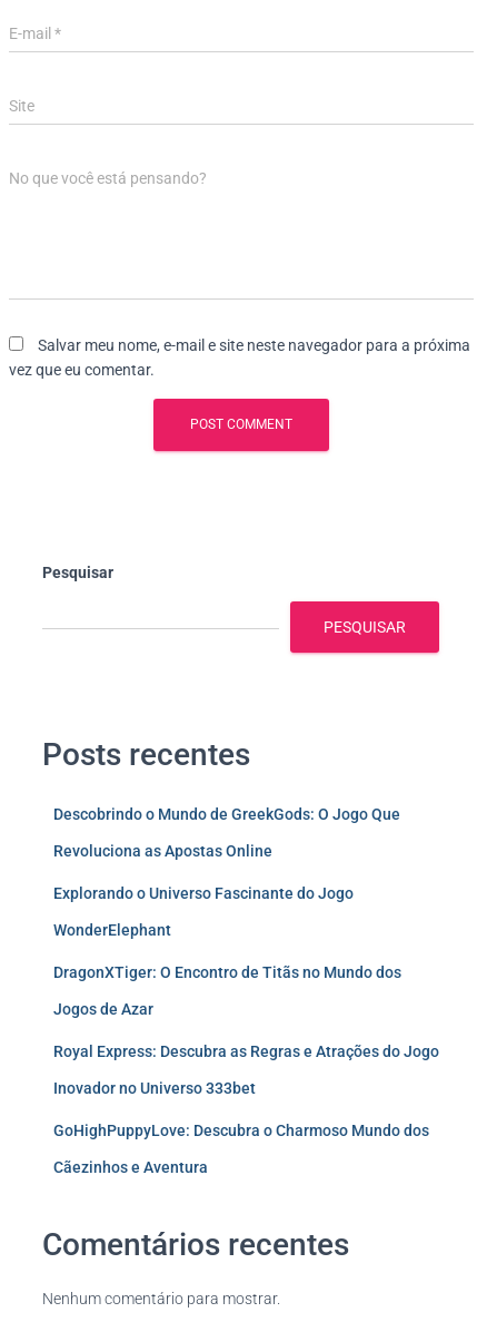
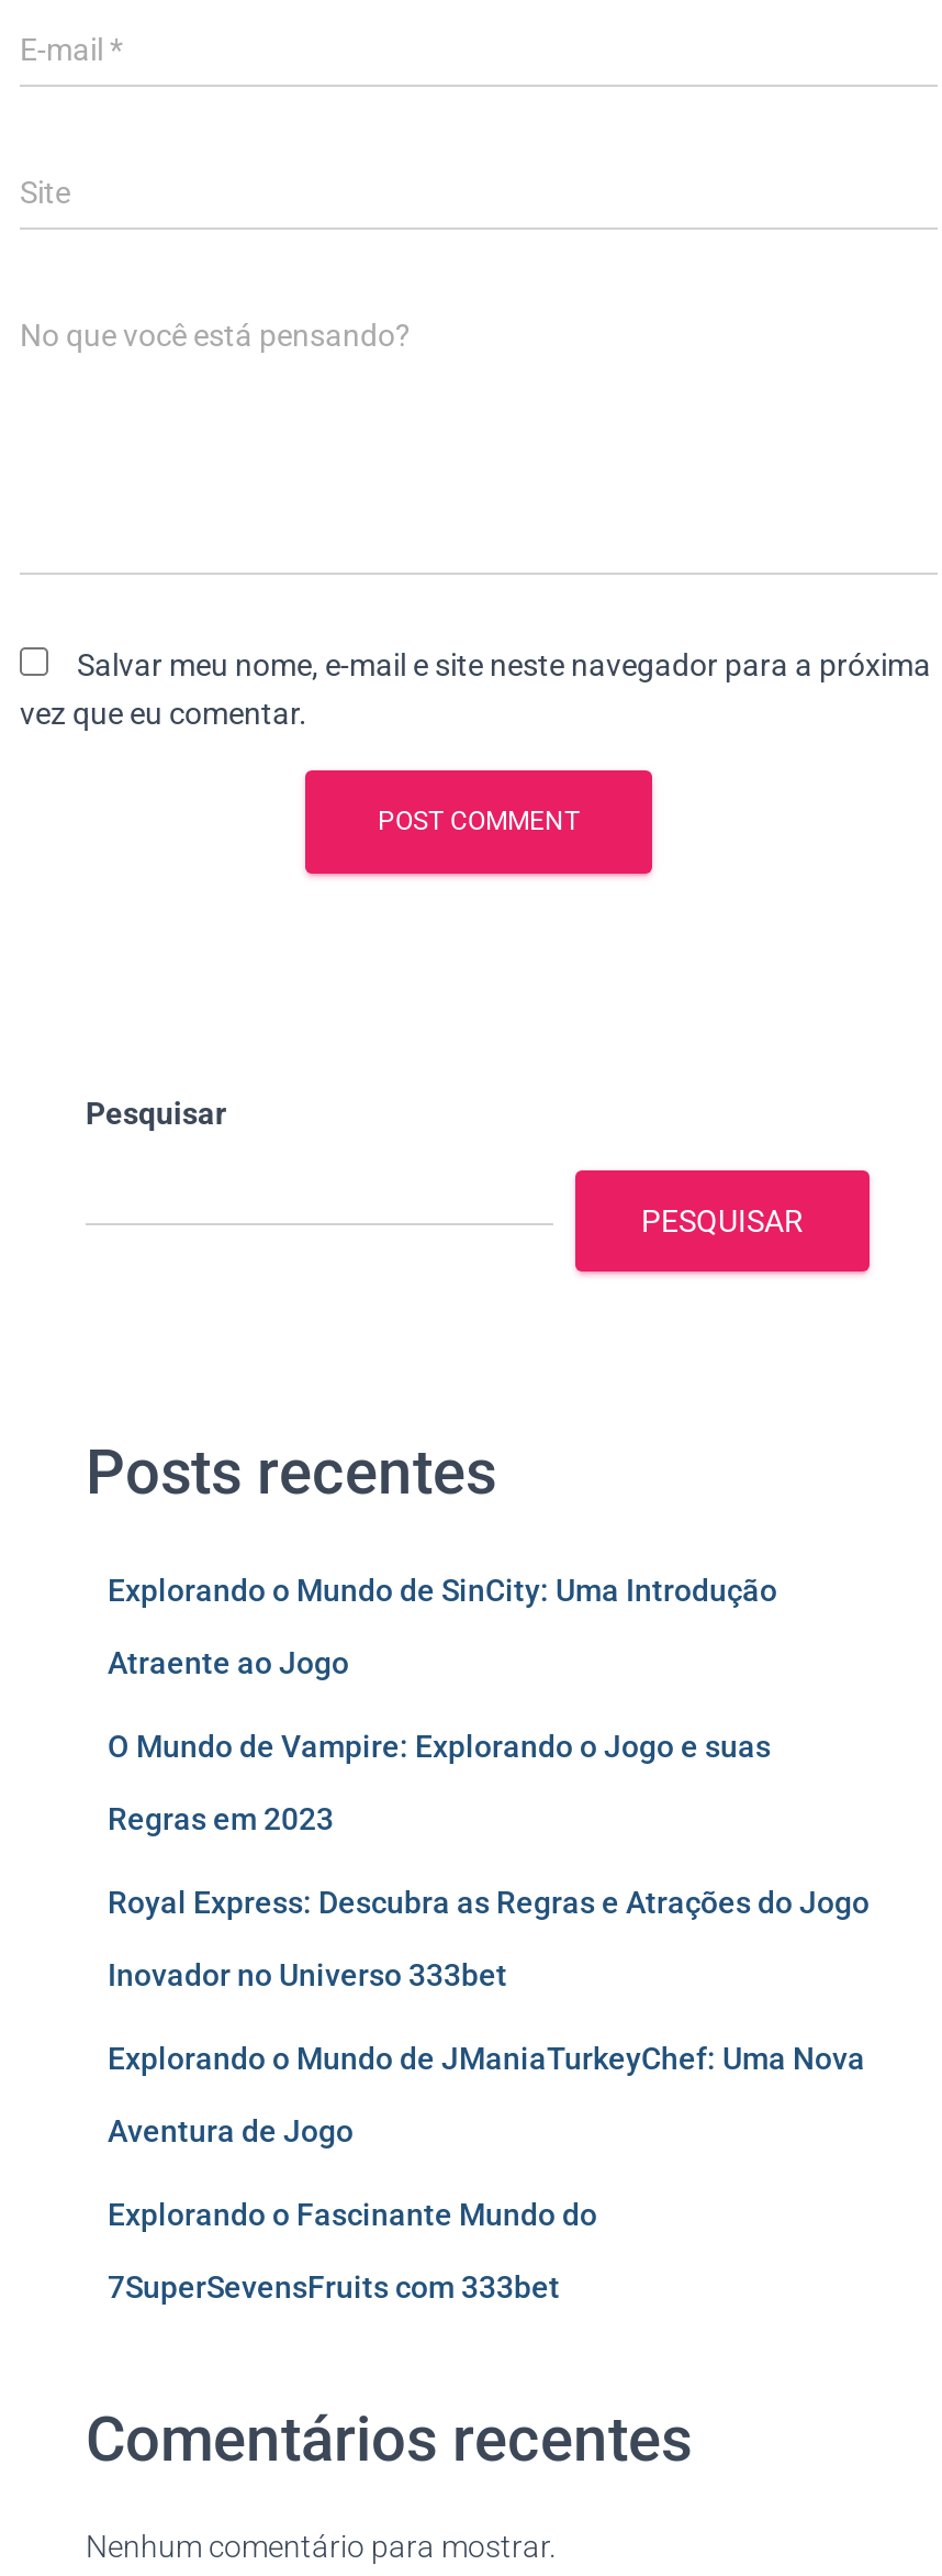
[53,805,401,1018] Descobrindo o Mundo de GreekGods: O Jogo Que | Revoluciona as Apostas Online | Explorando o Universo Fascinante do Jogo | WonderElephant | DragonXTiger: O Encontro de Titãs no Mundo dos | Jogos de Azar -> [108,1573,777,1836] Explorando o Mundo de SinCity: Uma Introdução | Atraente ao Jogo | O Mundo de Vampire: Explorando o Jogo e suas | Regras em 2023
moved [53,1042,439,1097] -> [108,1885,870,1992]: Royal Express: Descubra as Regras e Atrações do Jogo | Inovador no Universo 333bet
[53,1122,429,1176] GoHighPuppyLove: Descubra o Charmoso Mundo dos | Cãezinhos e Aventura -> [108,2041,865,2305] Explorando o Mundo de JManiaTurkeyChef: Uma Nova | Aventura de Jogo | Explorando o Fascinante Mundo do | 7SuperSevensFruits com 333bet

